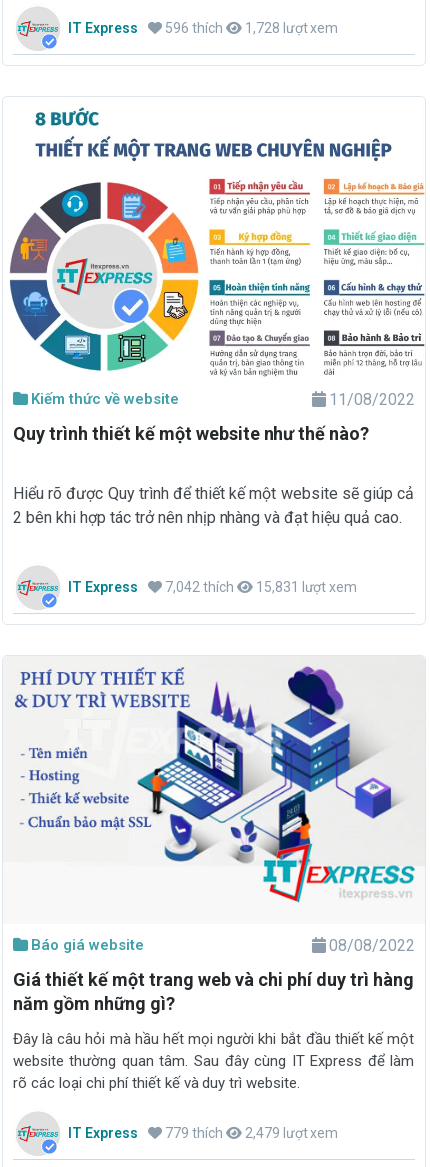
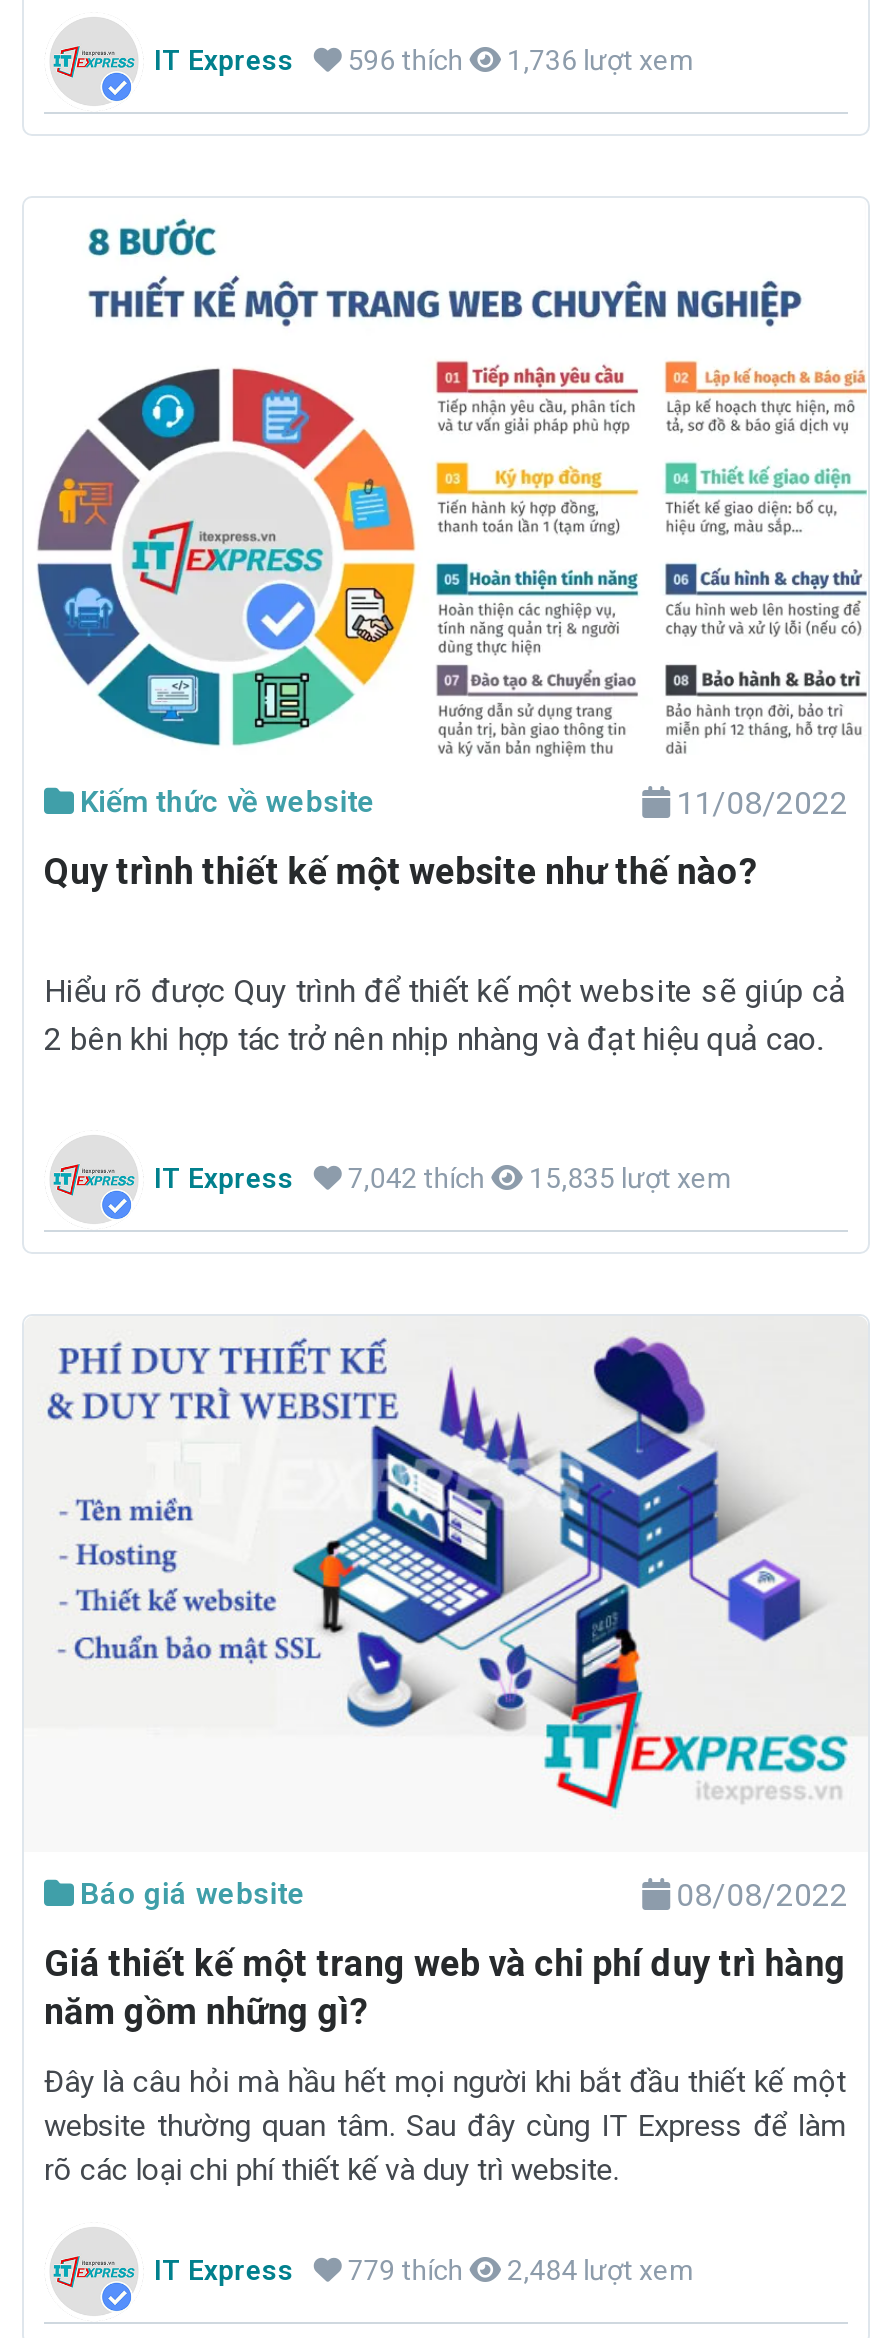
[68,20,338,36] IT Express 596 thích 1,728 lượt xem -> [154,45,695,77] IT Express 596 thích 1,736 lượt xem
[68,579,357,595] IT Express 7,042 thích 15,831 lượt xem -> [154,1163,733,1195] IT Express 7,042 thích 15,835 lượt xem
[68,1125,338,1141] IT Express 779 thích 2,479 lượt xem -> [154,2255,695,2287] IT Express 779 thích 2,484 lượt xem

